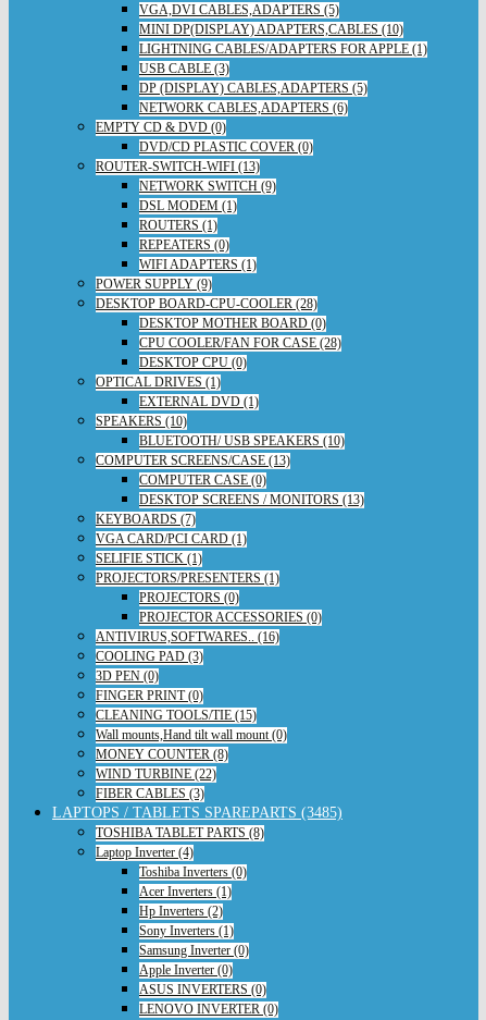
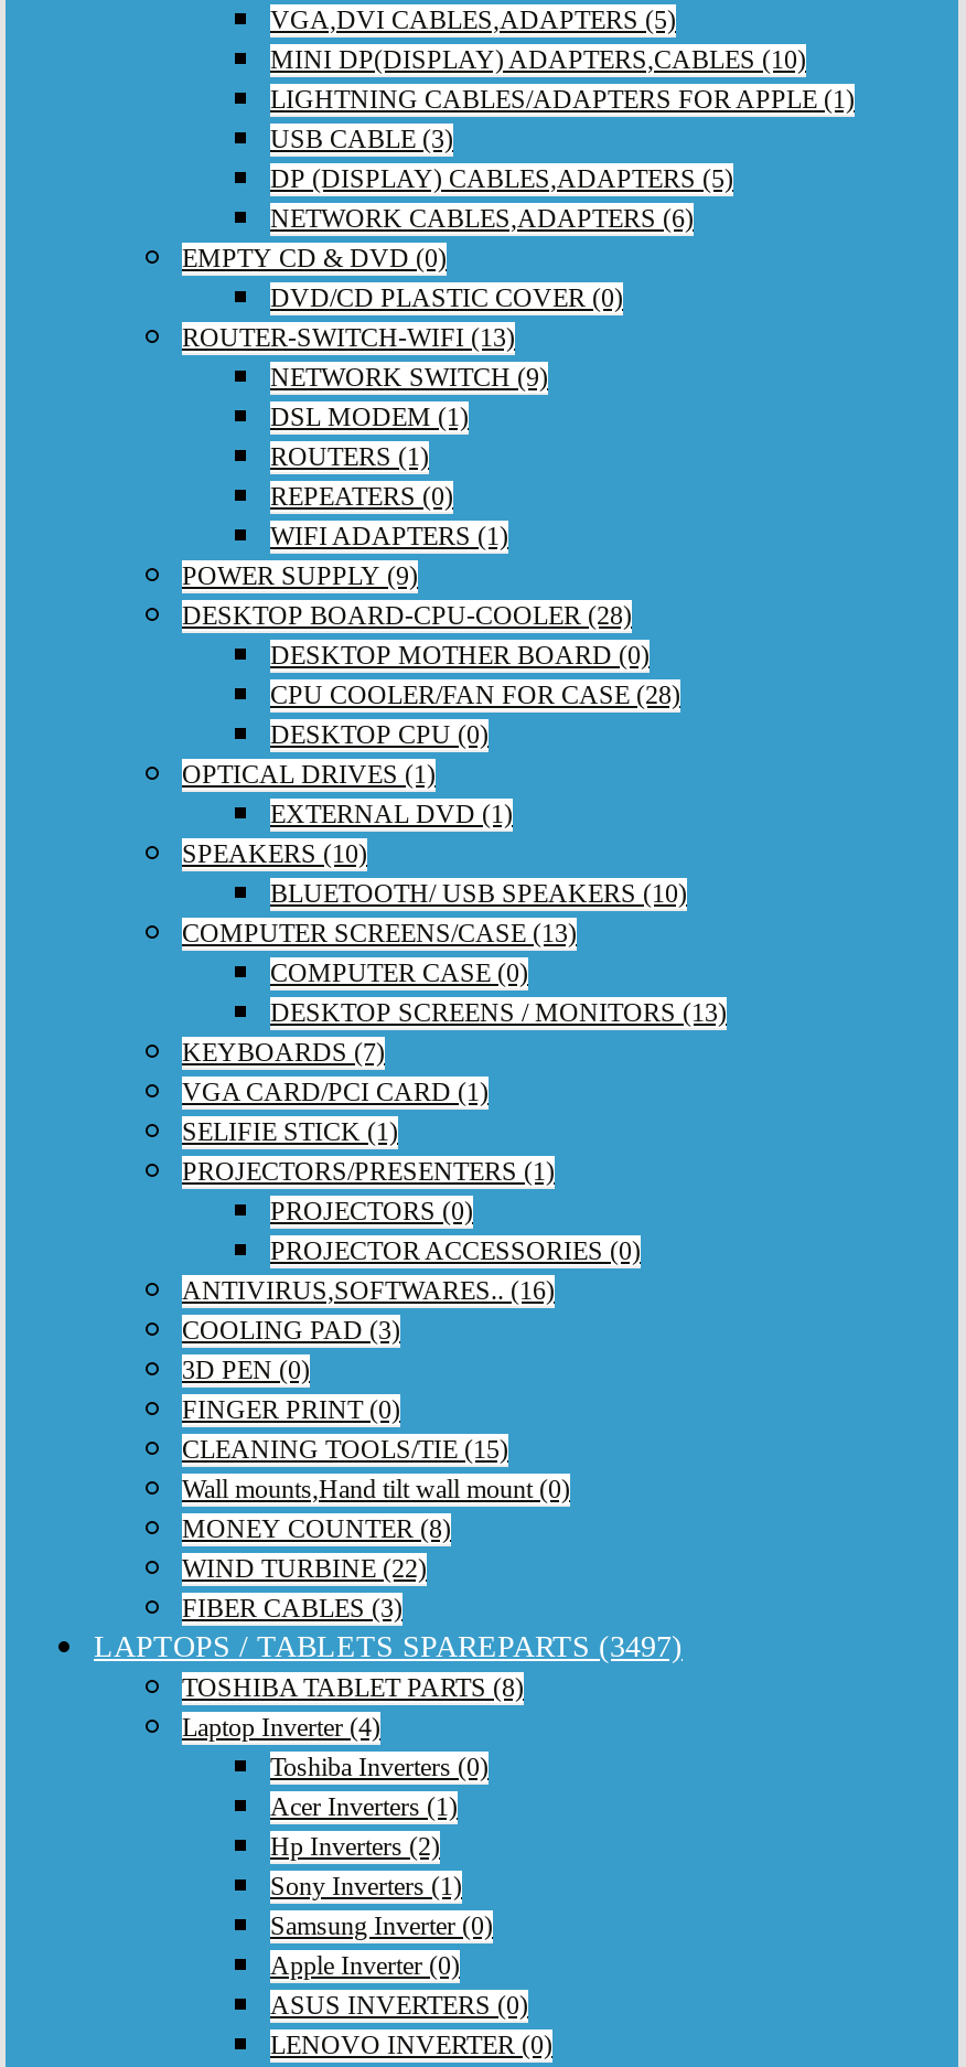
[52,805,342,821] LAPTOPS / TABLETS SPAREPARTS (3485) -> [94,1631,683,1664] LAPTOPS / TABLETS SPAREPARTS (3497)

